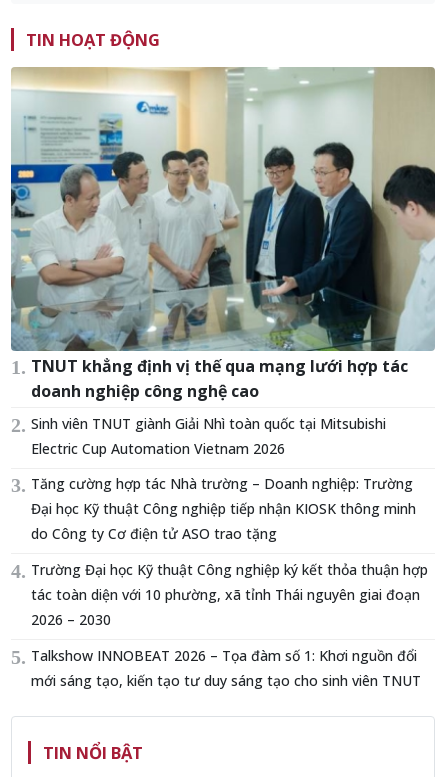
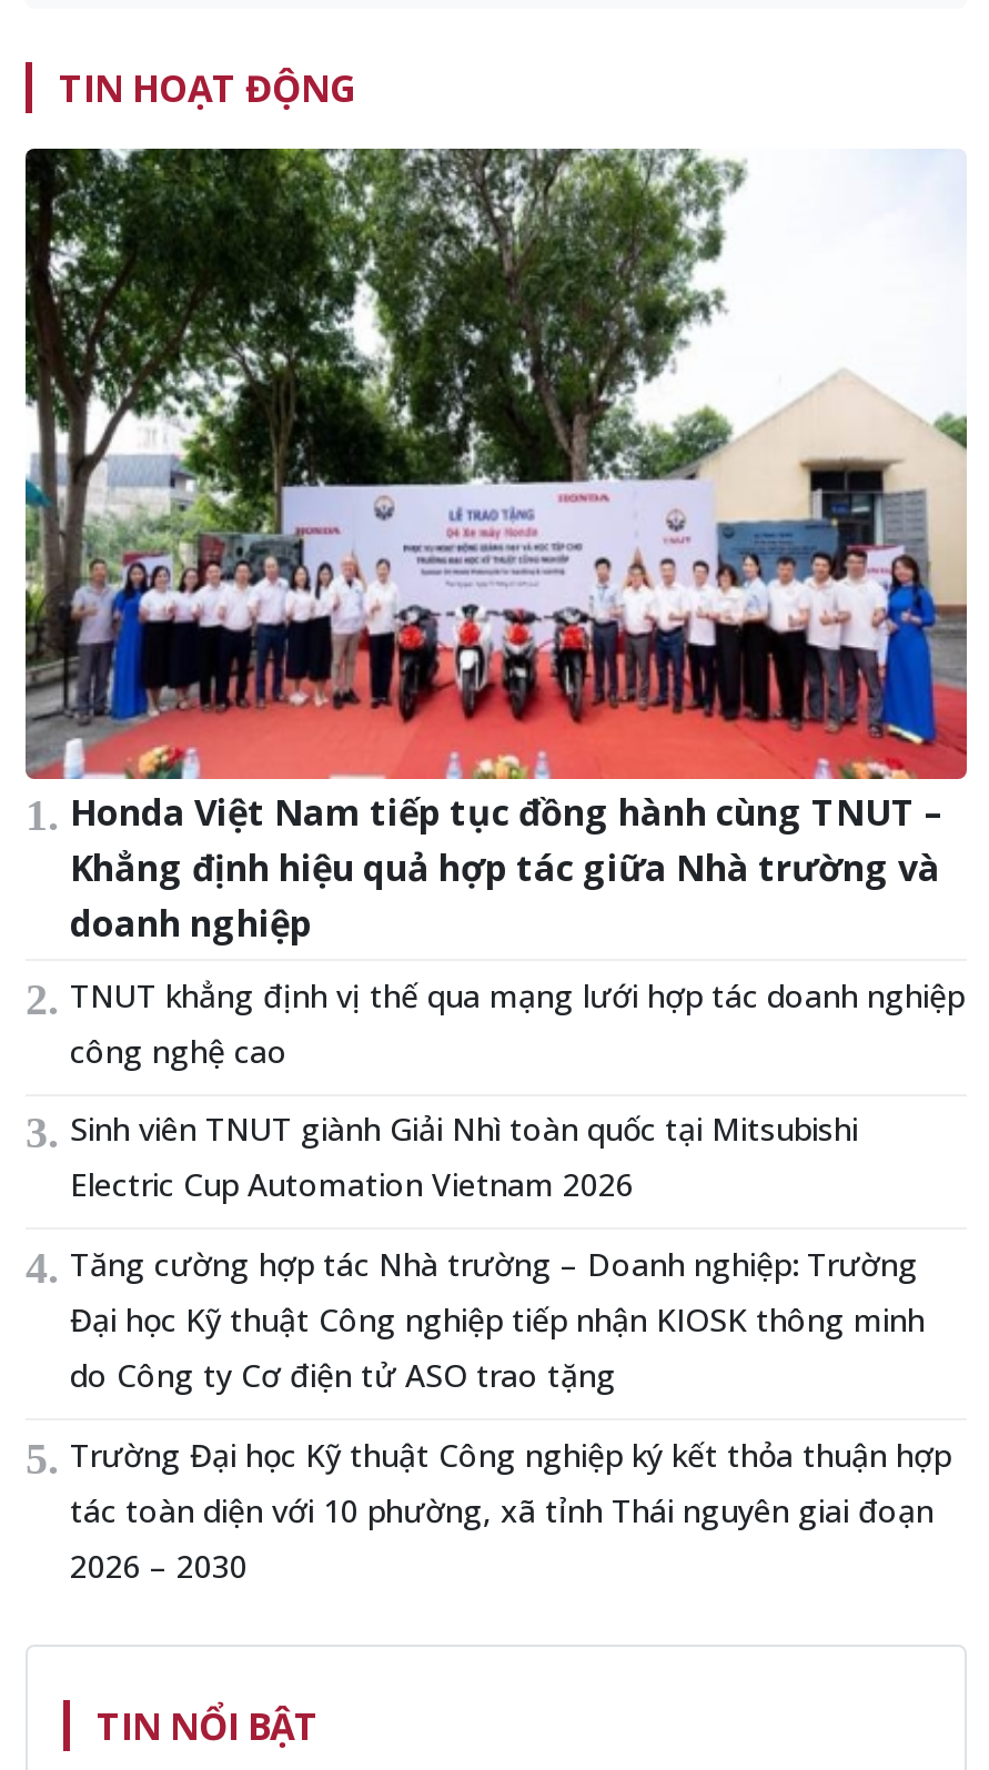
[10,66,436,402] [image] | TNUT khẳng định vị thế qua mạng lưới hợp tác | doanh nghiệp công nghệ cao -> [23,146,969,1072] [image] | Honda Việt Nam tiếp tục đồng hành cùng TNUT – | Khẳng định hiệu quả hợp tác giữa Nhà trường và | doanh nghiệp | TNUT khẳng định vị thế qua mạng lưới hợp tác doanh nghiệp | công nghệ cao
moved [31,414,428,629] -> [70,1108,951,1586]: Sinh viên TNUT giành Giải Nhì toàn quốc tại Mitsubishi | Electric Cup Automation Vietnam 2026 | Tăng cường hợp tác Nhà trường – Doanh nghiệp: Trường | Đại học Kỹ thuật Công nghiệp tiếp nhận KIOSK thông minh | do Công ty Cơ điện tử ASO trao tặng | Trường Đại học Kỹ thuật Công nghiệp ký kết thỏa thuận hợp | tác toàn diện với 10 phường, xã tỉnh Thái nguyên giai đoạn | 2026 – 2030
[31,646,421,690] Talkshow INNOBEAT 2026 – Tọa đàm số 1: Khơi nguồn đổi | mới sáng tạo, kiến tạo tư duy sáng tạo cho sinh viên TNUT -> none

